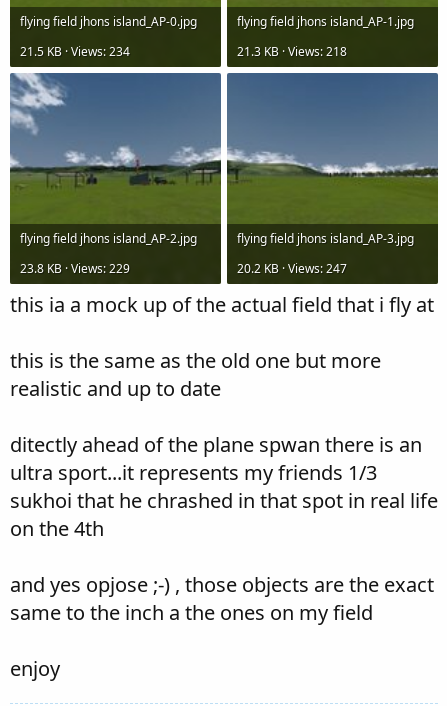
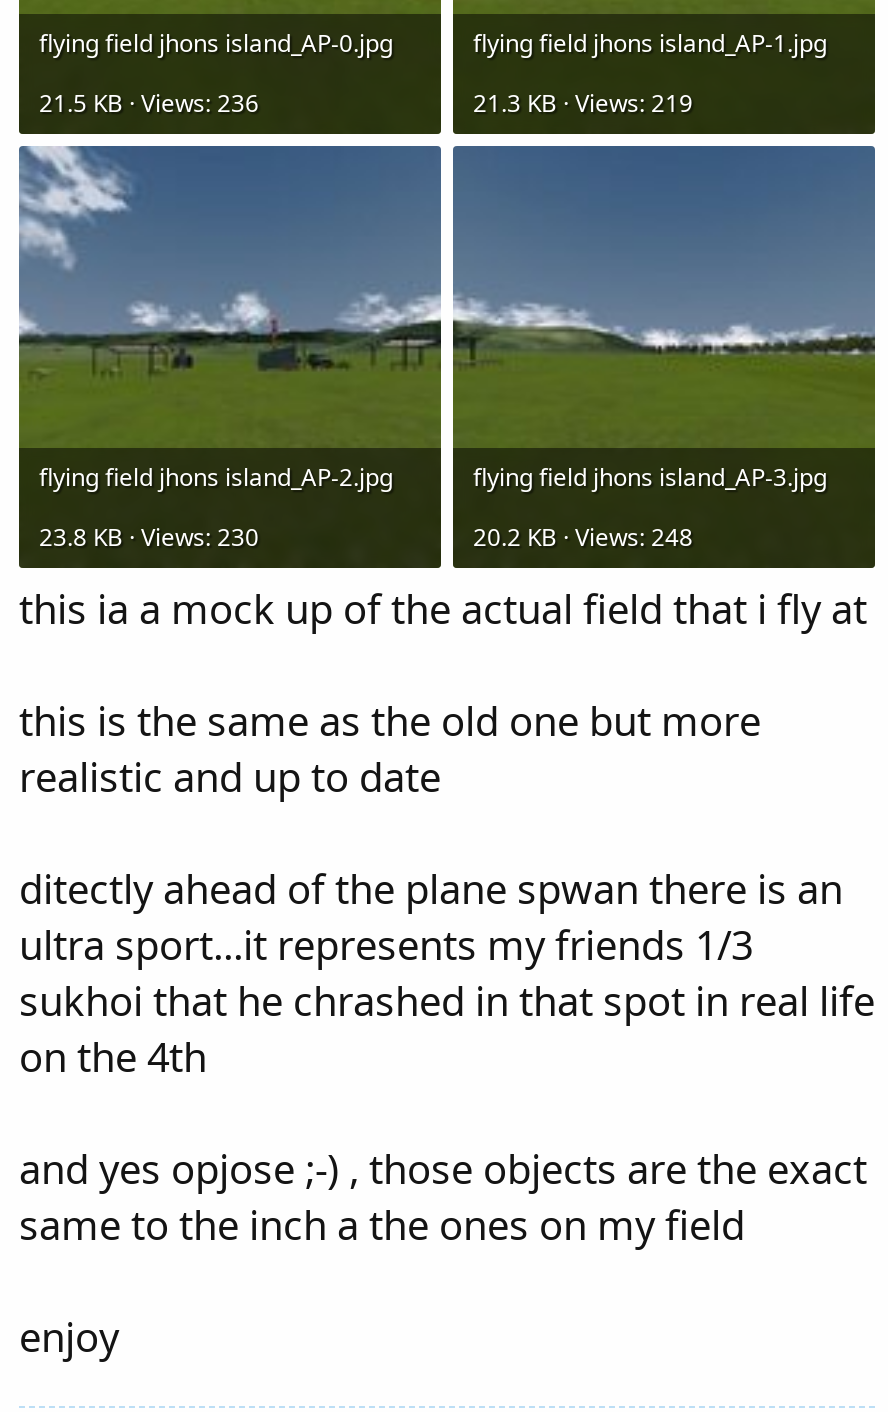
[20,43,130,60] 21.5 KB · Views: 234 -> [39,86,259,120] 21.5 KB · Views: 236
[237,43,347,60] 21.3 KB · Views: 218 -> [473,86,693,120] 21.3 KB · Views: 219
[20,260,130,277] 23.8 KB · Views: 229 -> [39,520,259,554] 23.8 KB · Views: 230
[237,260,347,277] 20.2 KB · Views: 247 -> [473,520,693,554] 20.2 KB · Views: 248

